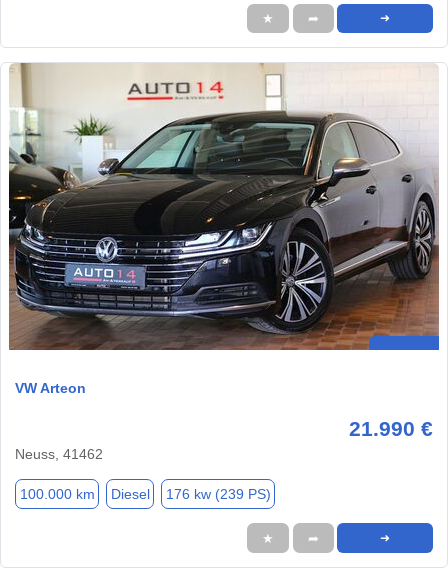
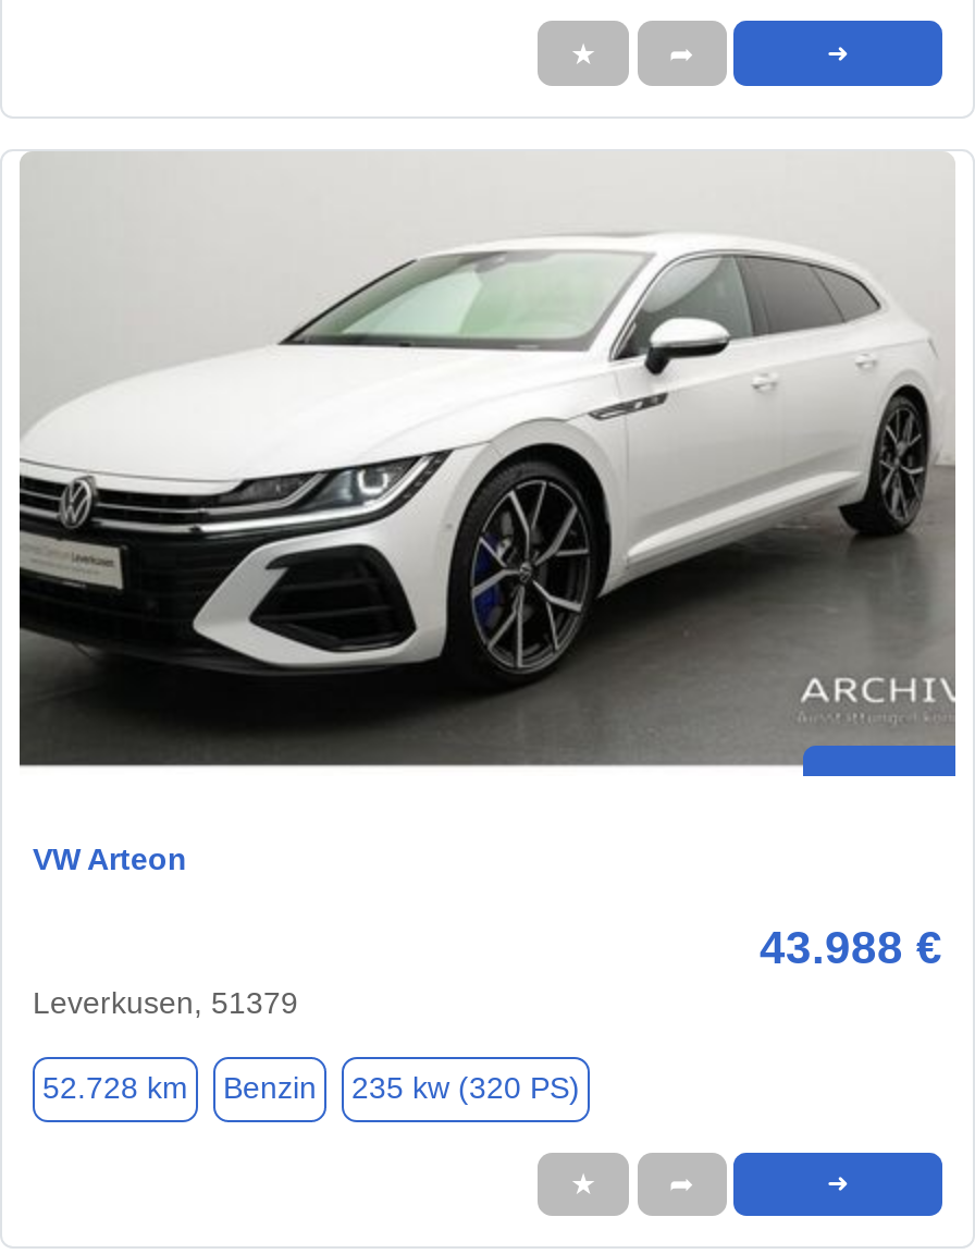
[8,63,439,351] [image] -> [17,152,955,777] [image]
[15,417,433,462] 21.990 € | Neuss, 41462 -> [33,922,942,1020] 43.988 € | Leverkusen, 51379
[19,486,270,502] 100.000 km | Diesel | 176 kw (239 PS) -> [42,1071,580,1106] 52.728 km | Benzin | 235 kw (320 PS)

